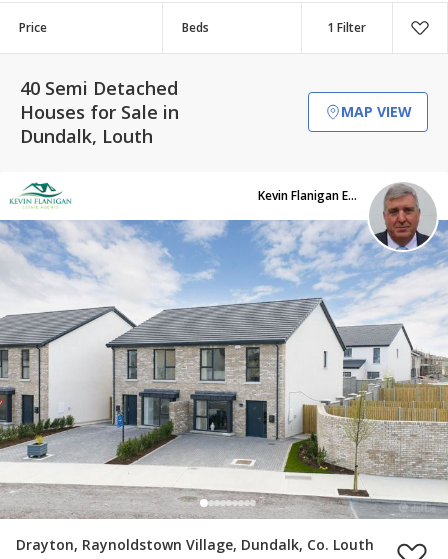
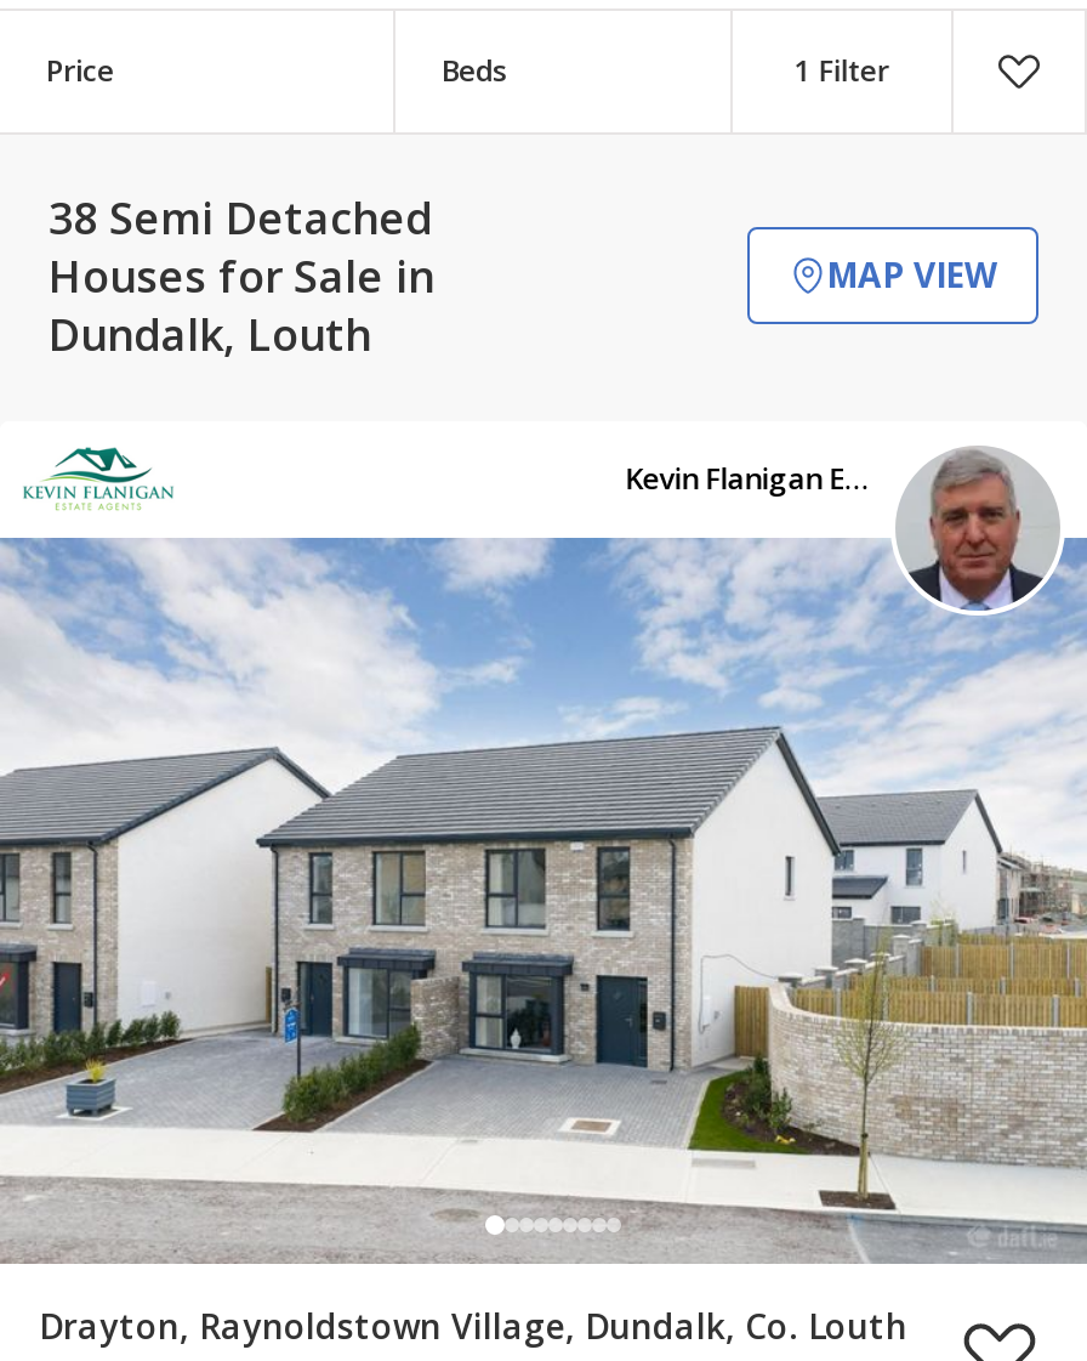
[20,76,178,100] 40 Semi Detached -> [49,188,432,246] 38 Semi Detached

